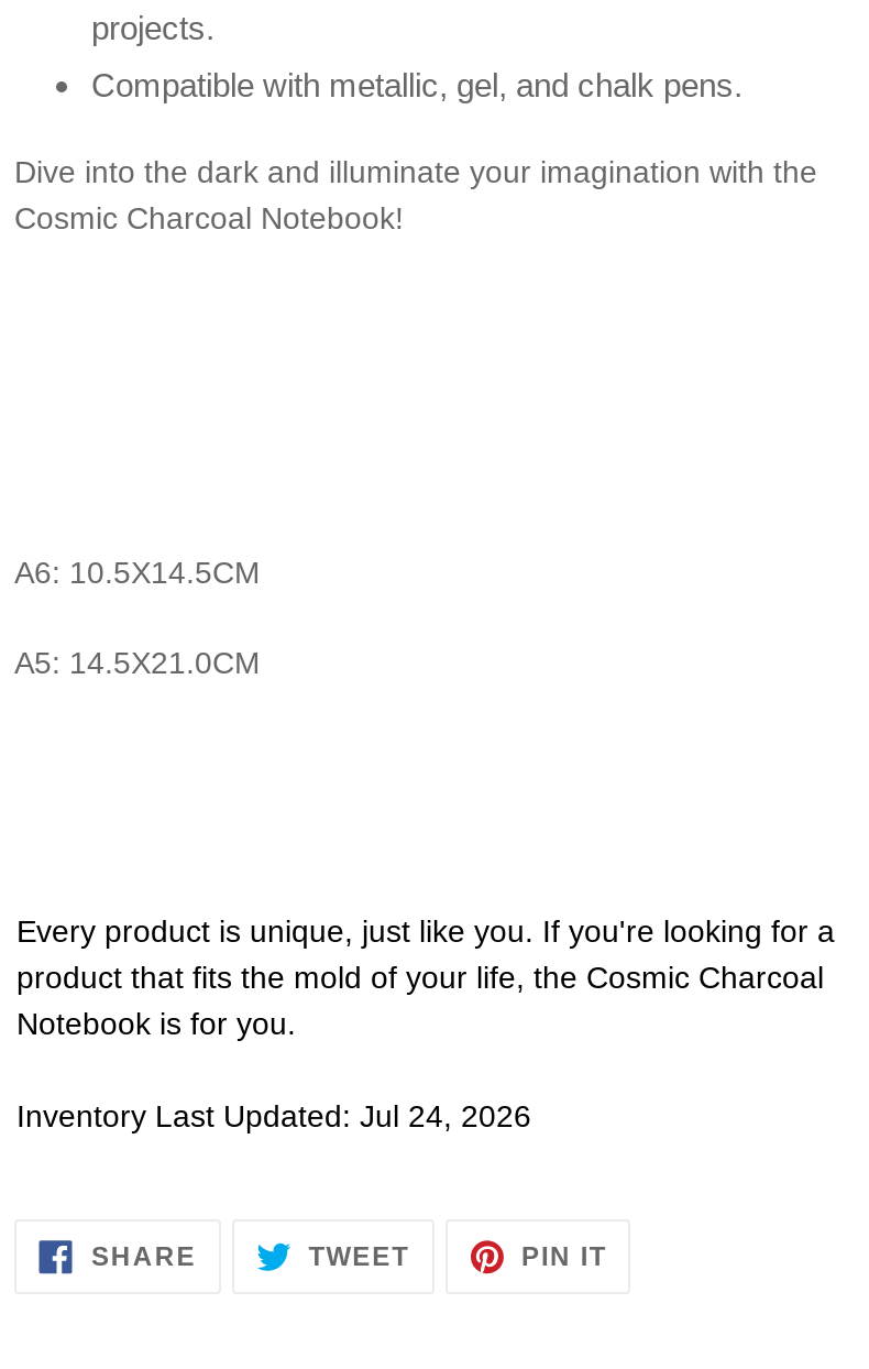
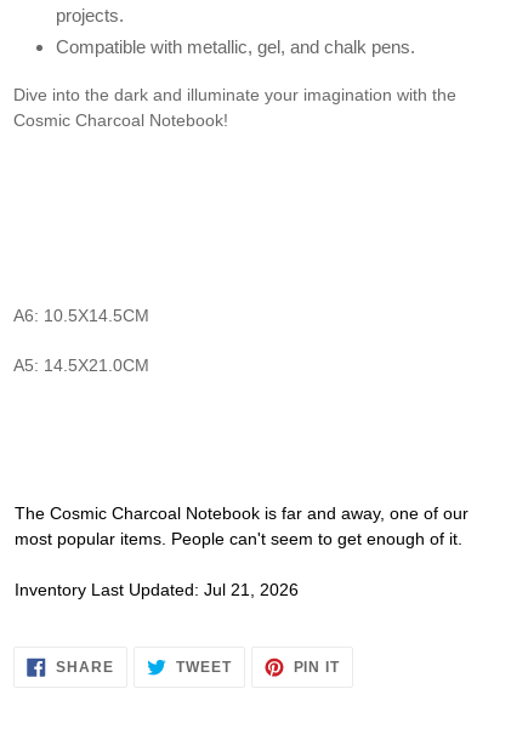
[16,914,835,1041] Every product is unique, just like you. If you're looking for a | product that fits the mold of your life, the Cosmic Charcoal | Notebook is for you. -> [15,504,469,548] The Cosmic Charcoal Notebook is far and away, one of our | most popular items. People can't seem to get enough of it.
[16,1099,531,1134] Inventory Last Updated: Jul 24, 2026 -> [15,580,299,599] Inventory Last Updated: Jul 21, 2026

